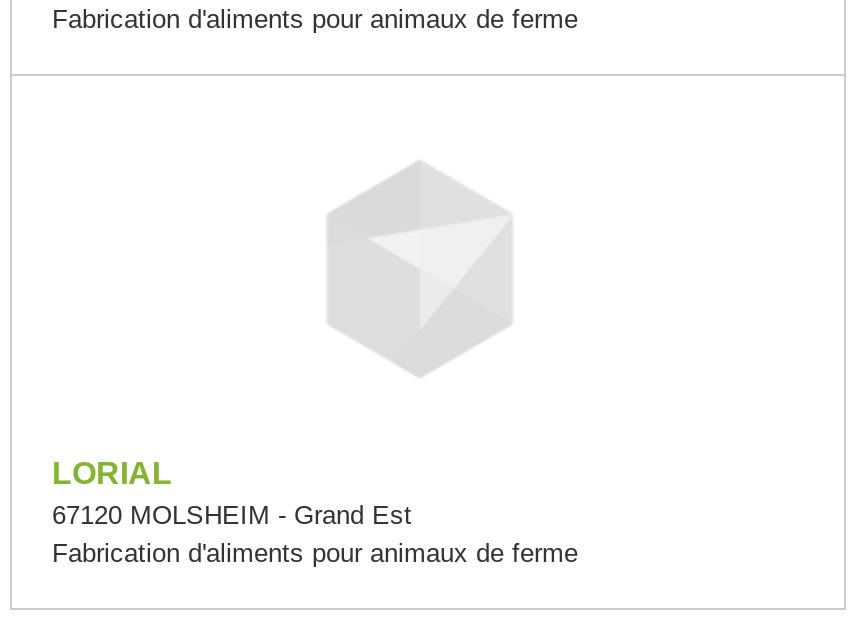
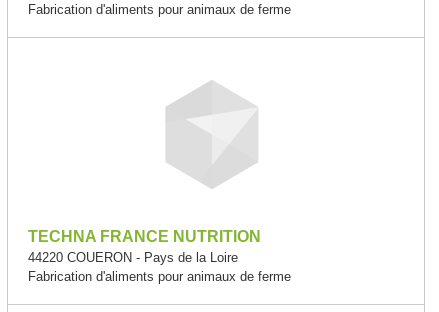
[52,456,412,530] LORIAL | 67120 MOLSHEIM - Grand Est -> [28,228,261,265] TECHNA FRANCE NUTRITION | 44220 COUERON - Pays de la Loire

